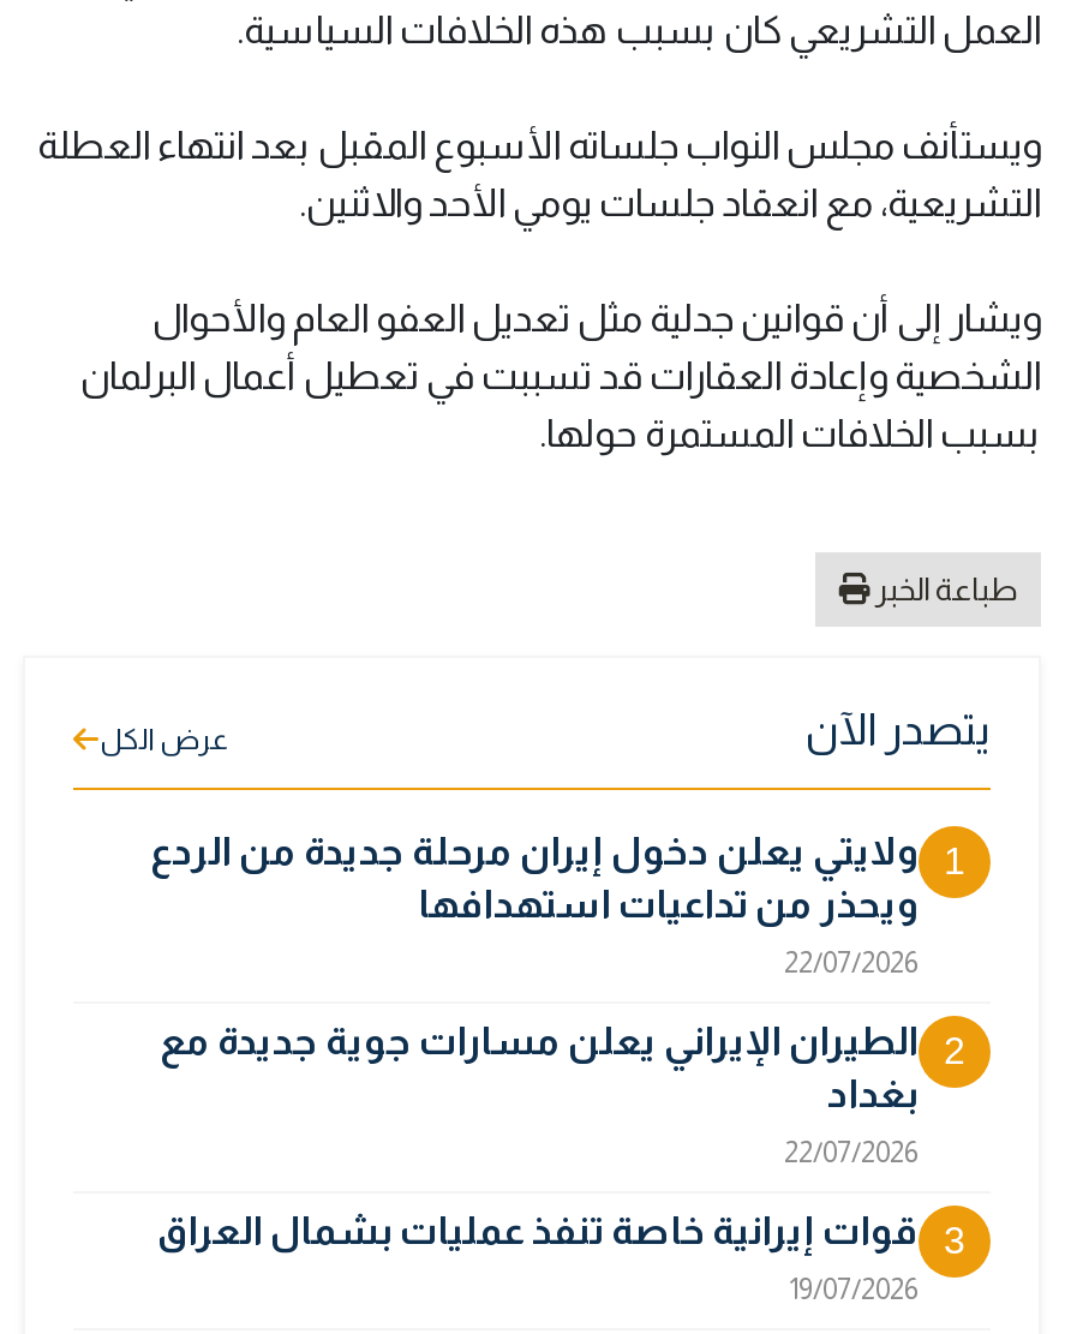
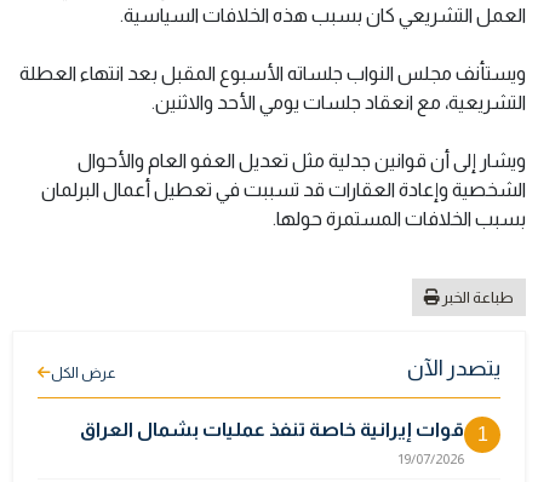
[150,830,965,1260] ولايتي يعلن دخول إيران مرحلة جديدة من الردع | ويحذر من تداعيات استهدافها | 22/07/2026 | 2 | الطيران الإيراني يعلن مسارات جوية جديدة مع | بغداد | 22/07/2026 | 3 -> none

